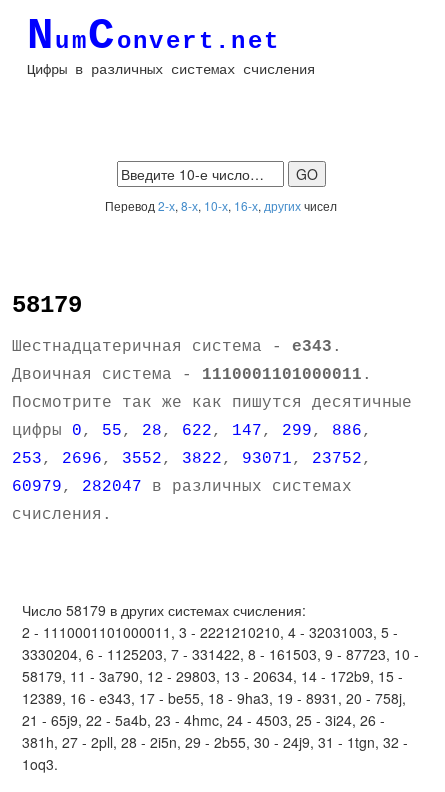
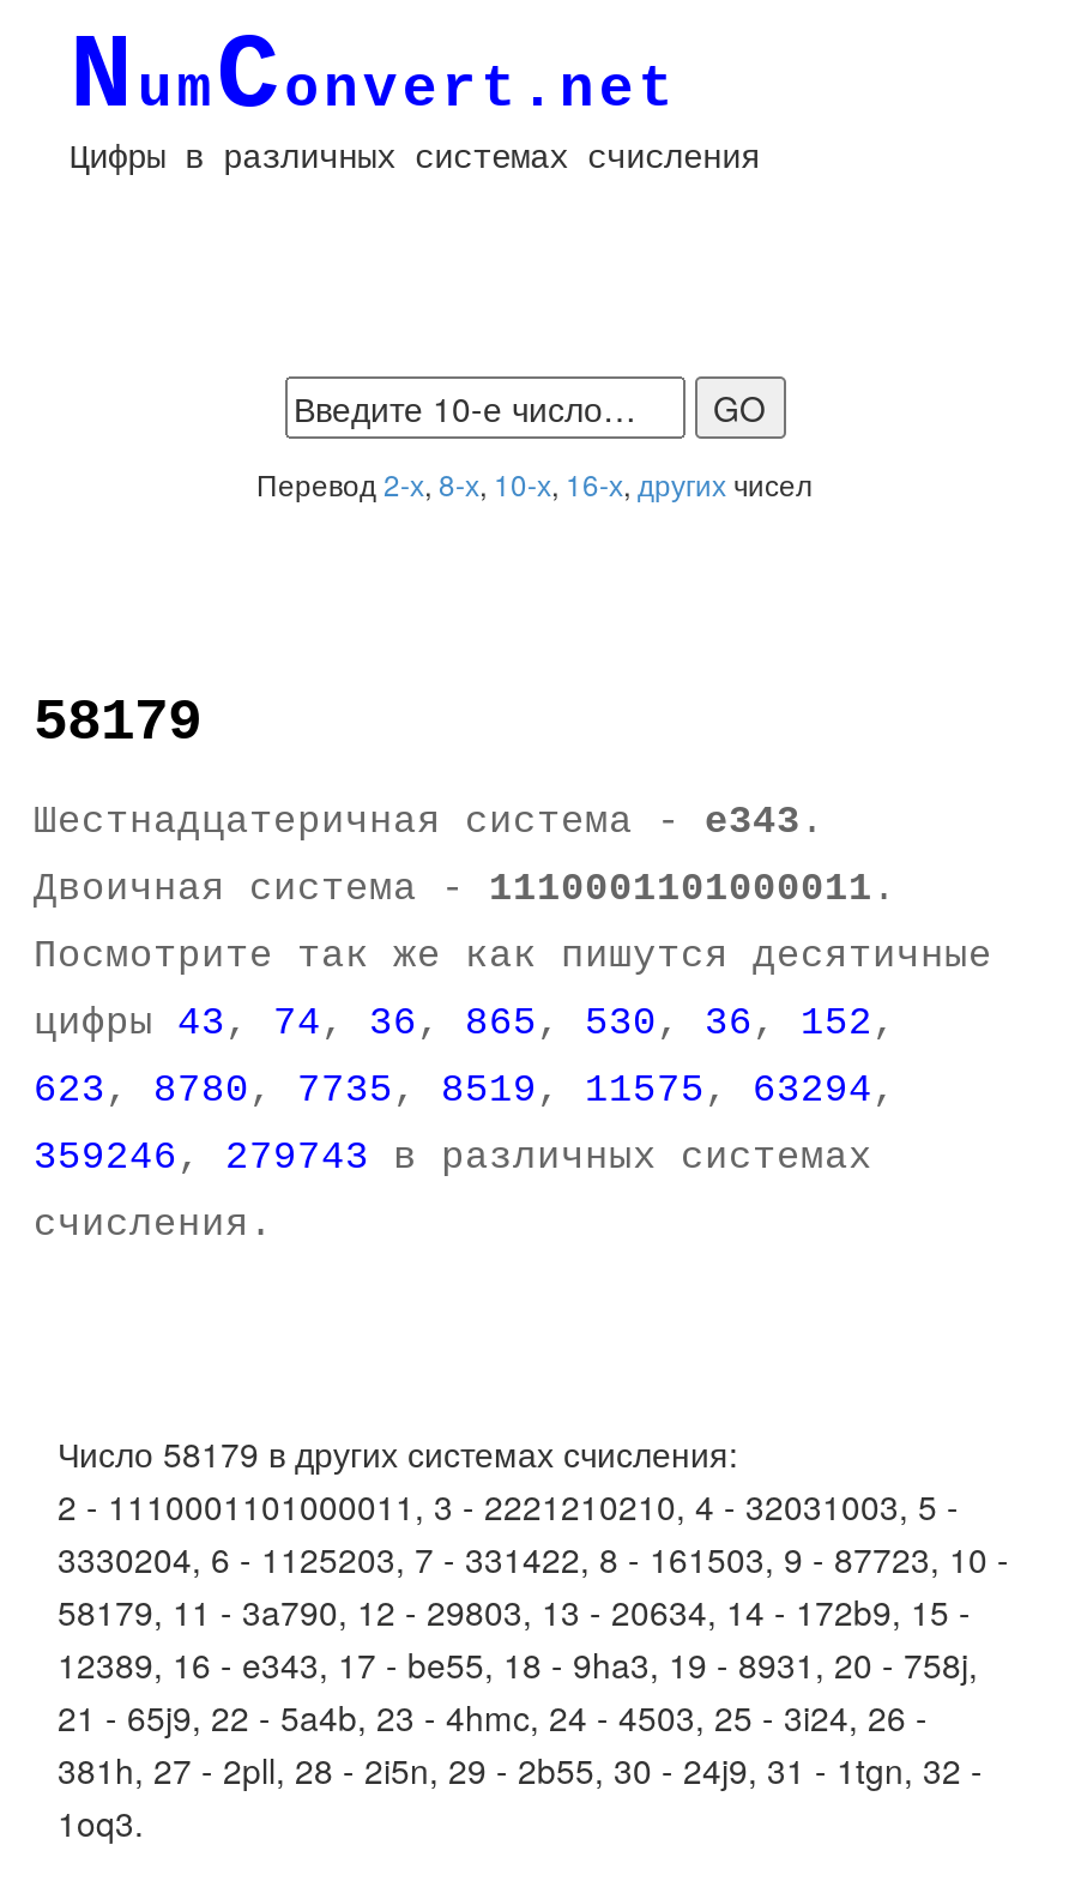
[12,422,372,440] цифры 0, 55, 28, 622, 147, 299, 886, -> [34,1002,896,1045] цифры 43, 74, 36, 865, 530, 36, 152,
[12,450,372,468] 253, 2696, 3552, 3822, 93071, 23752, -> [34,1069,896,1113] 623, 8780, 7735, 8519, 11575, 63294,
[12,478,352,496] 60979, 282047 в различных системах -> [34,1137,872,1180] 359246, 279743 в различных системах

